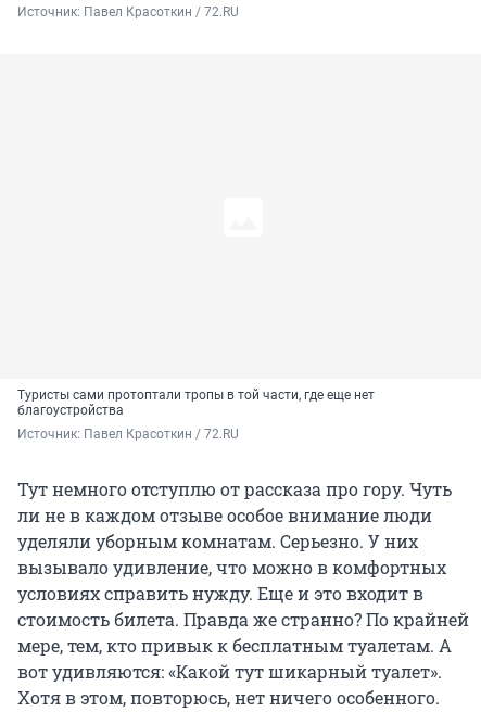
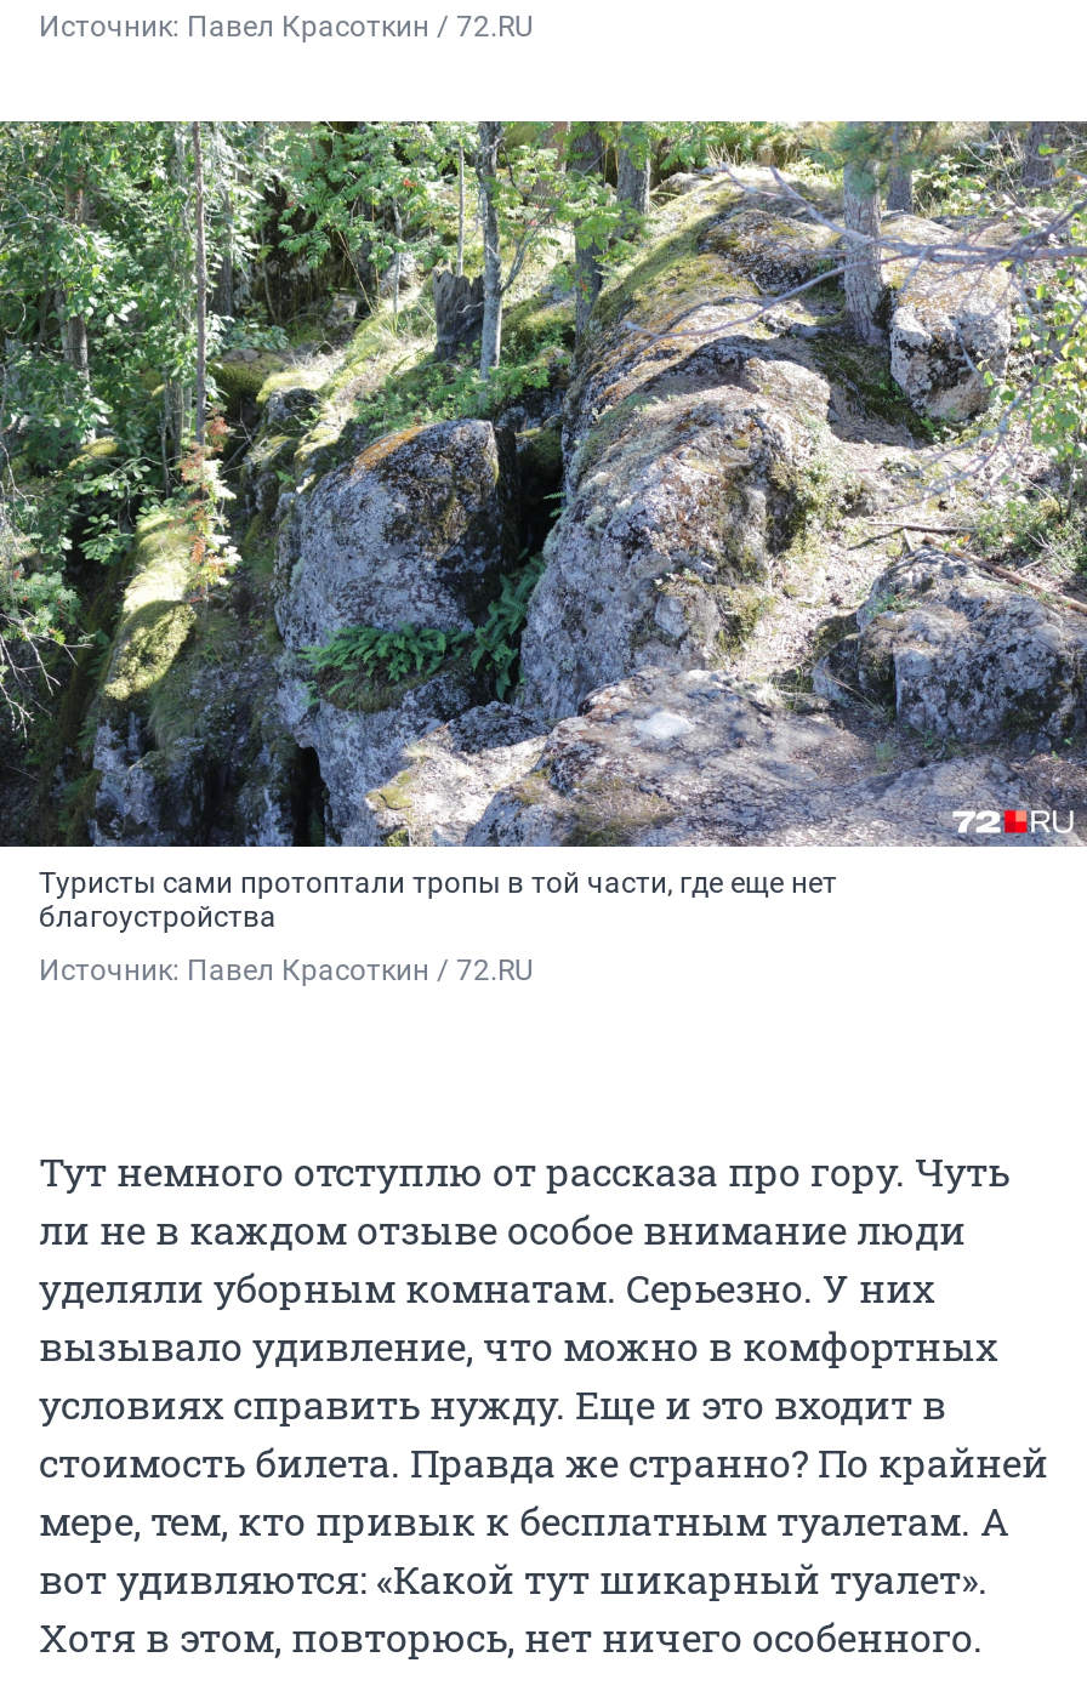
none -> [7,119,1080,849] [image]

